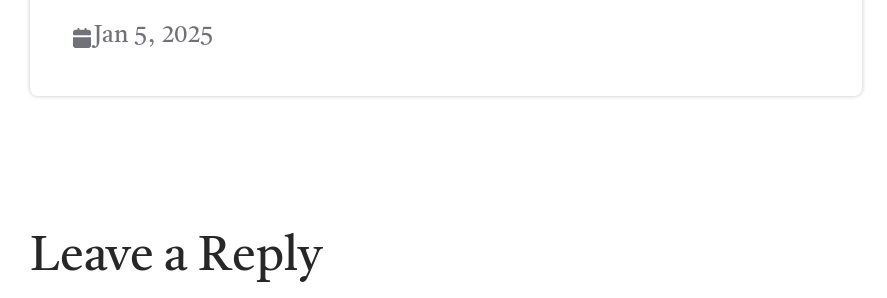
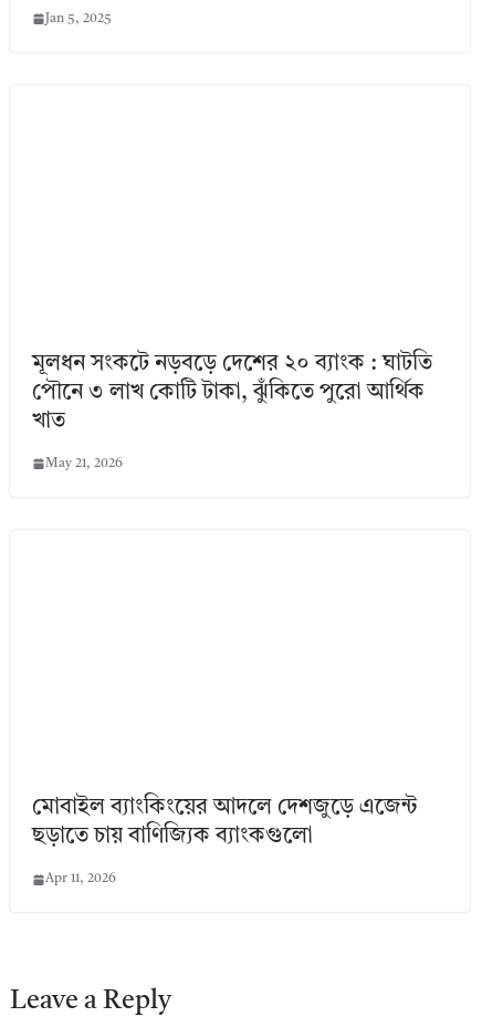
none -> [32,353,432,470] মূলধন সংকটে নড়বড়ে দেশের ২০ ব্যাংক : ঘাটতি | পৌনে ৩ লাখ কোটি টাকা, ঝুঁকিতে পুরো আর্থিক | খাত | May 21, 2026
none -> [32,797,418,886] মোবাইল ব্যাংকিংয়ের আদলে দেশজুড়ে এজেন্ট | ছড়াতে চায় বাণিজ্যিক ব্যাংকগুলো | Apr 11, 2026

